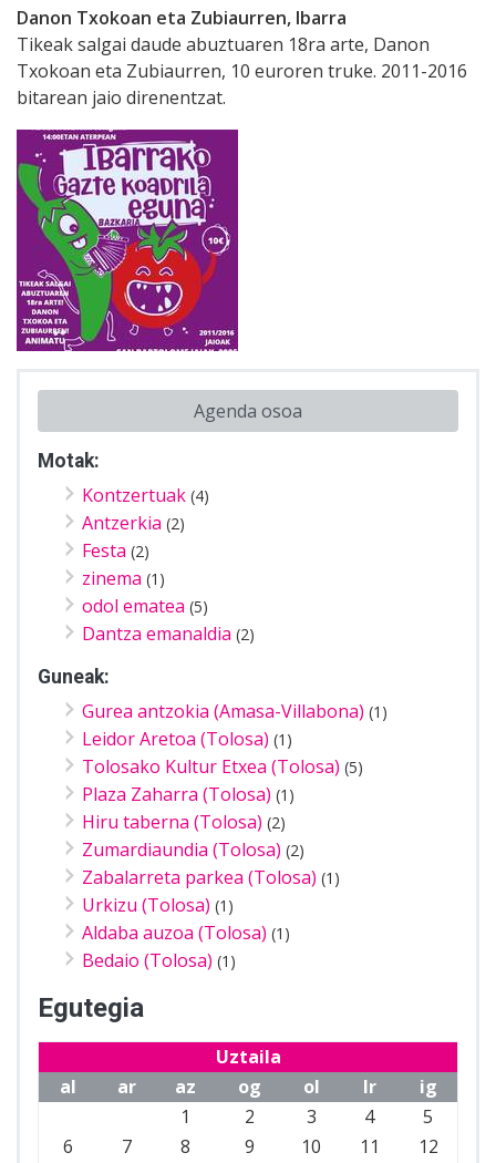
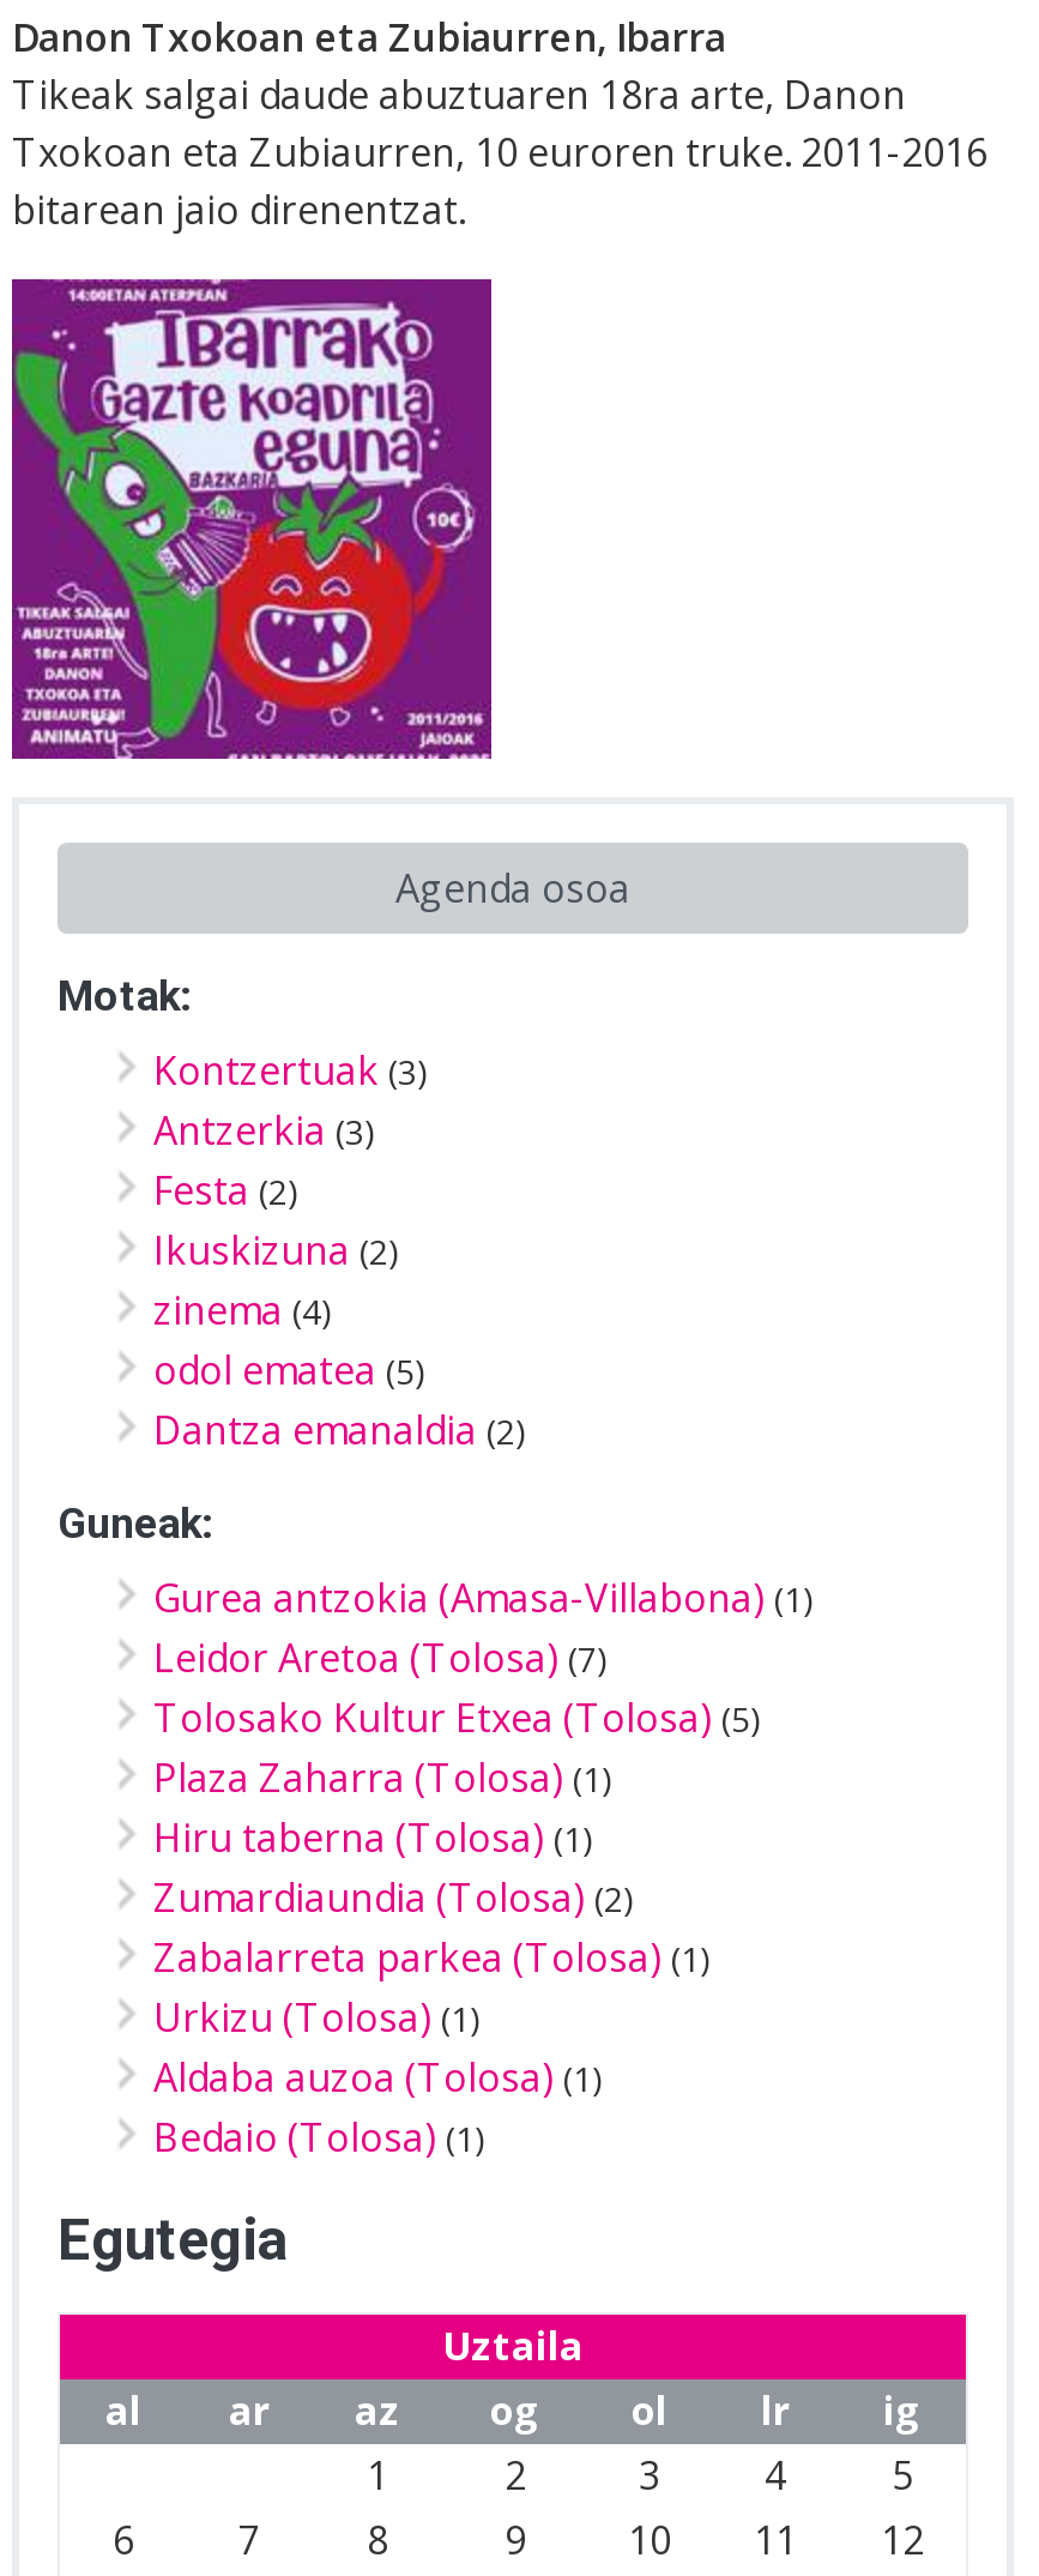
[82,483,209,508] Kontzertuak (4) -> [153,1045,429,1097] Kontzertuak (3)
[82,511,185,535] Antzerkia (2) -> [153,1104,376,1157] Antzerkia (3)
[82,566,165,591] zinema (1) -> [153,1224,400,1337] Ikuskizuna (2) | zinema (4)
[82,727,292,751] Leidor Aretoa (Tolosa) (1) -> [153,1632,609,1685] Leidor Aretoa (Tolosa) (7)
[82,810,286,834] Hiru taberna (Tolosa) (2) -> [153,1812,594,1864] Hiru taberna (Tolosa) (1)

